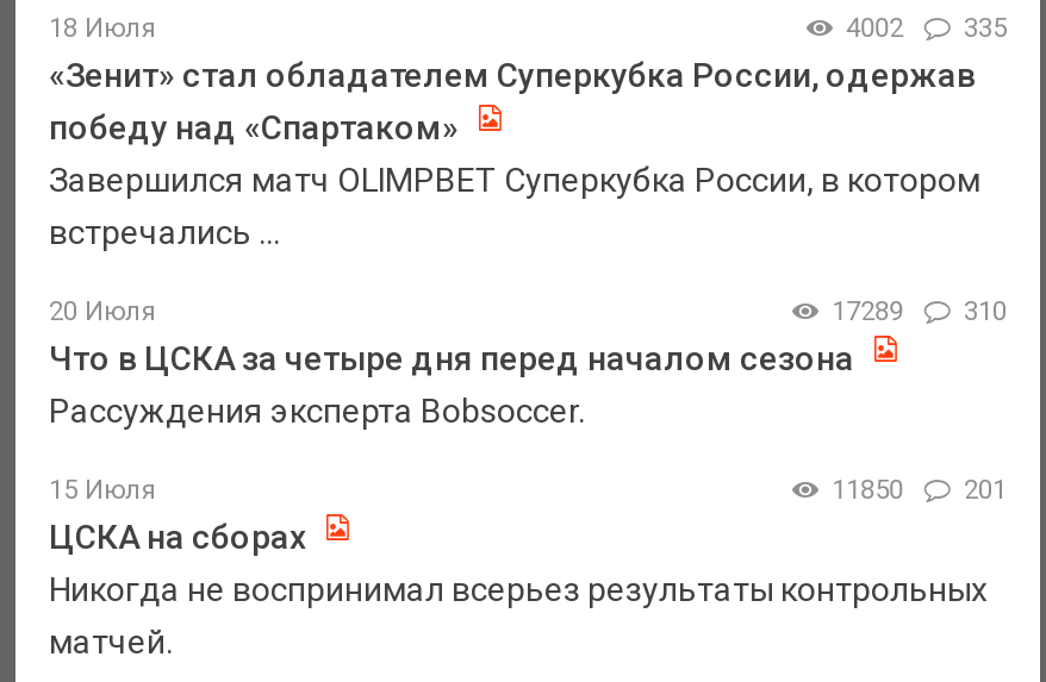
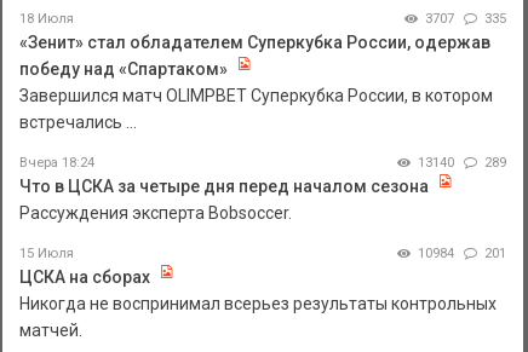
[846,14,1007,45] 4002 335 -> [425,10,506,26] 3707 335
[49,298,1007,329] 20 Июля | 17289 | 310 -> [19,154,506,170] Вчера 18:24 | 13140 | 289
[832,476,1007,507] 11850 201 -> [417,245,506,261] 10984 201

